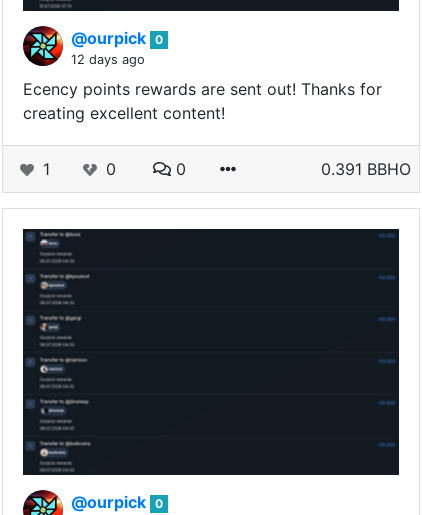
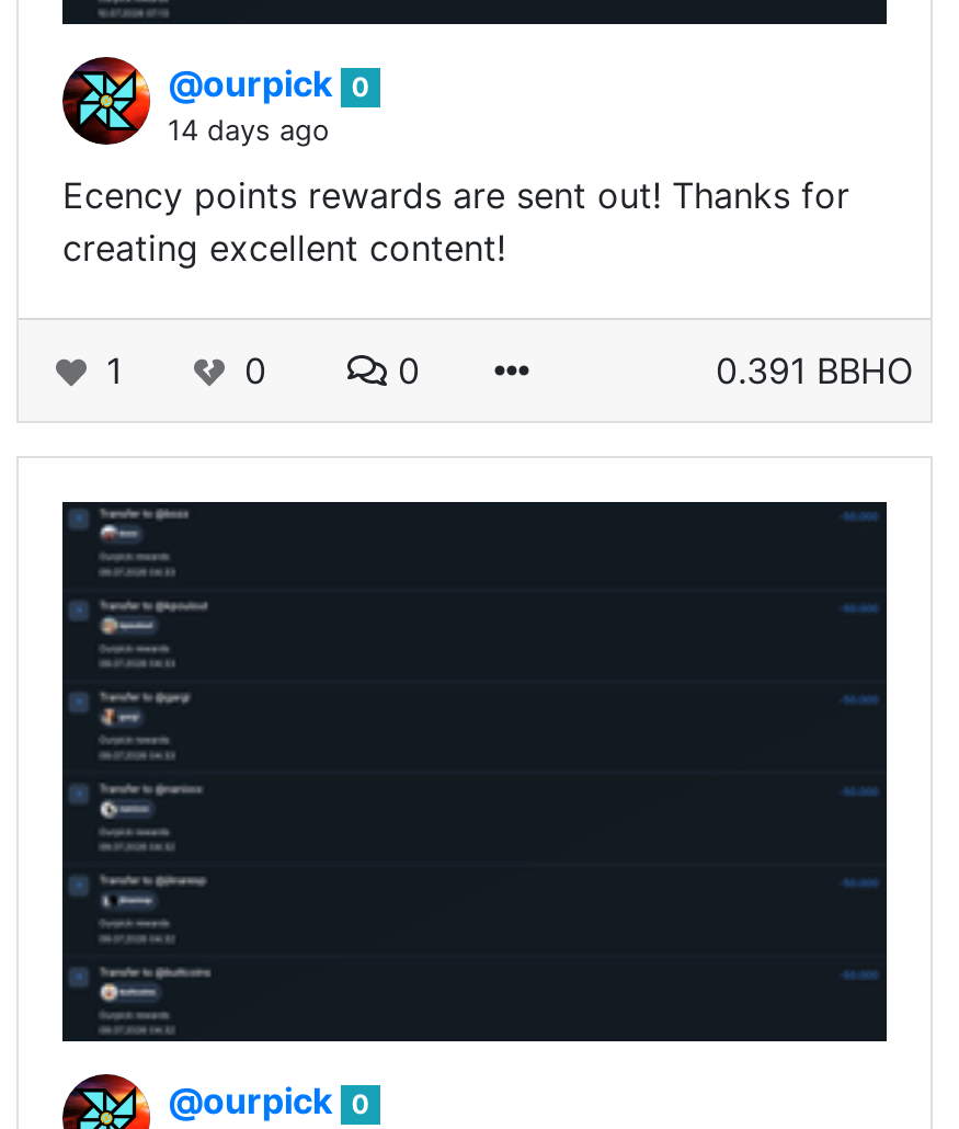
[71,52,145,67] 12 days ago -> [168,115,330,148] 14 days ago

